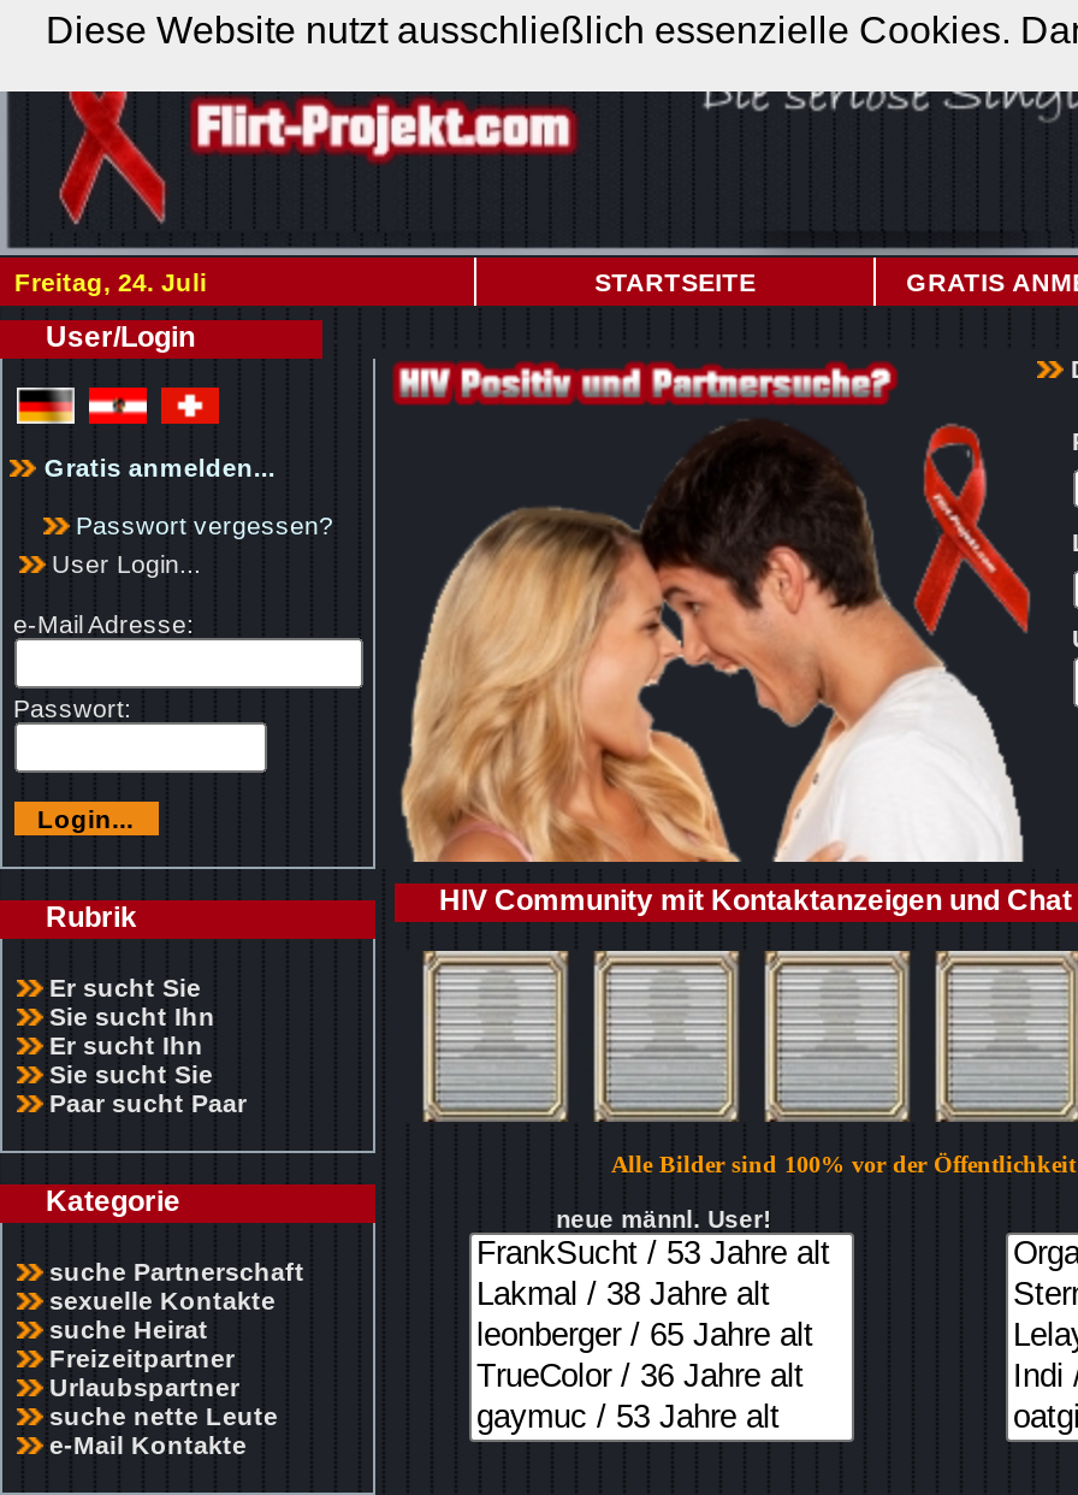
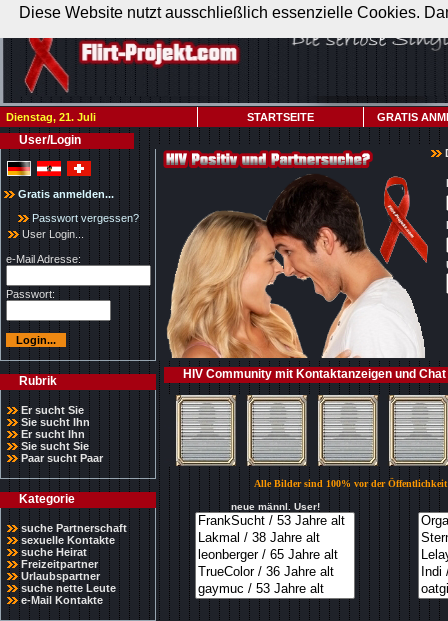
[14,267,207,296] Freitag, 24. Juli -> [6,111,96,123] Dienstag, 21. Juli

